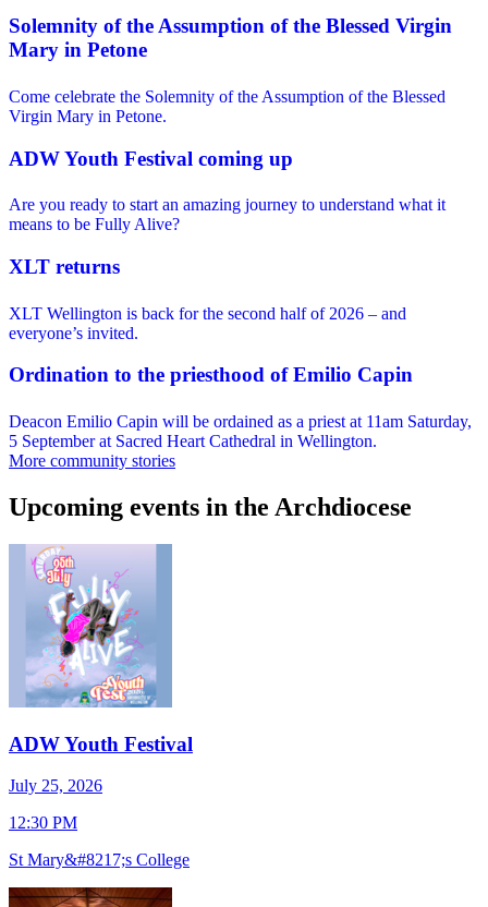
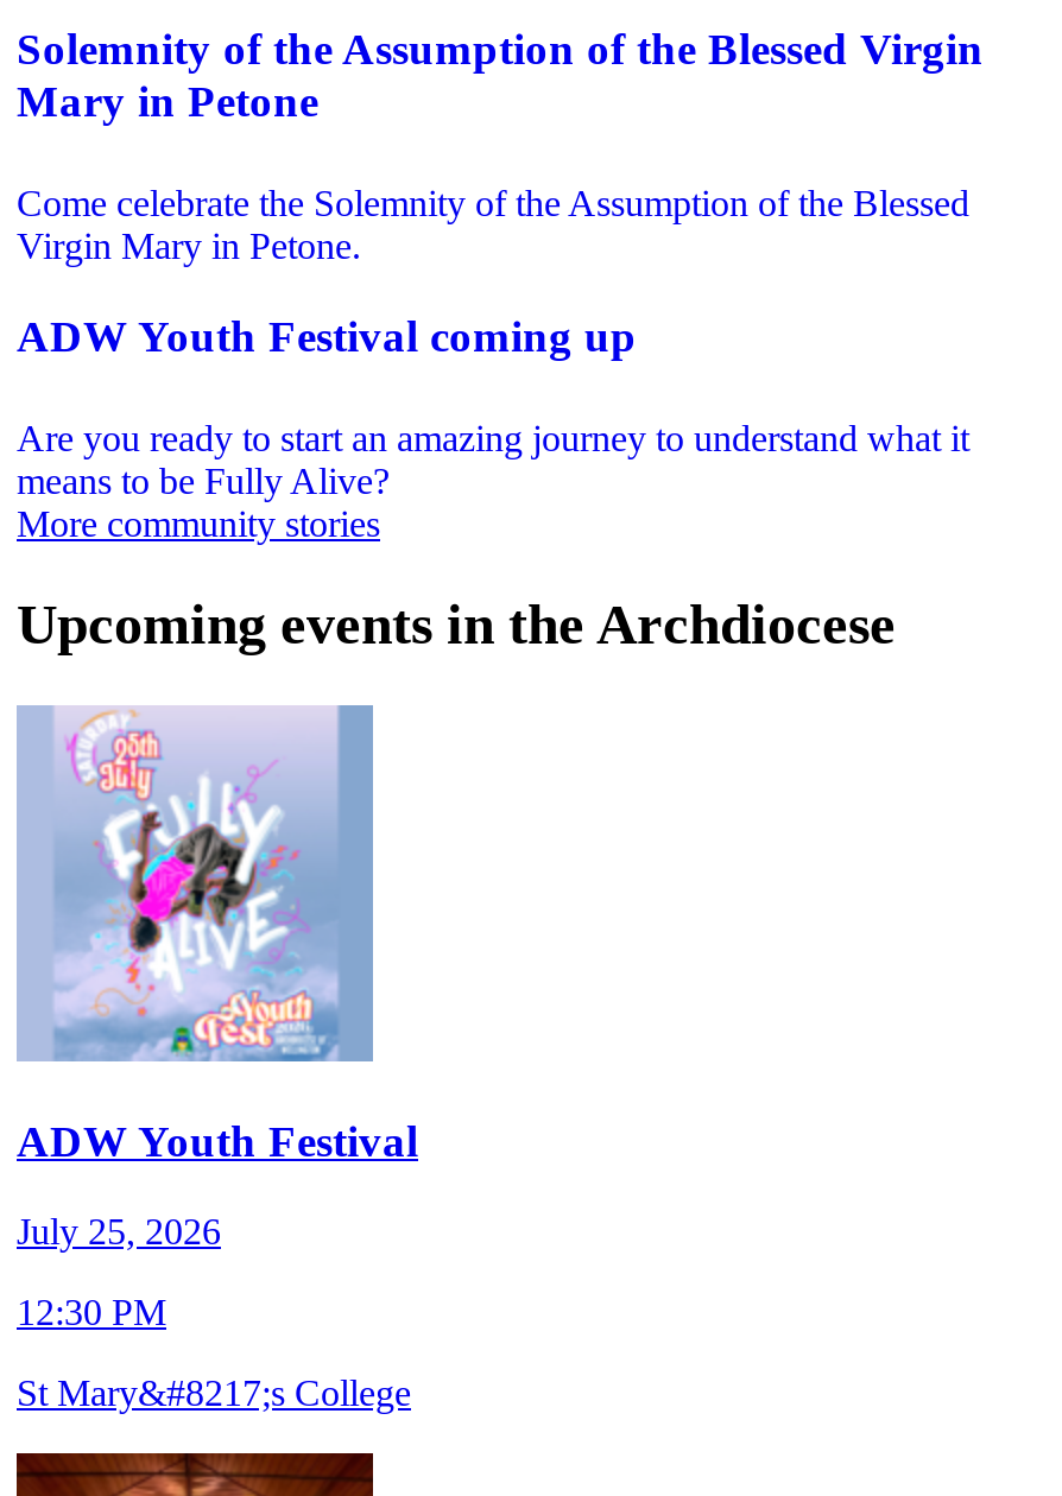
[9,255,472,450] XLT returns | XLT Wellington is back for the second half of 2026 – and | everyone’s invited. | Ordination to the priesthood of Emilio Capin | Deacon Emilio Capin will be ordained as a priest at 11am Saturday, | 5 September at Sacred Heart Cathedral in Wellington. -> none

